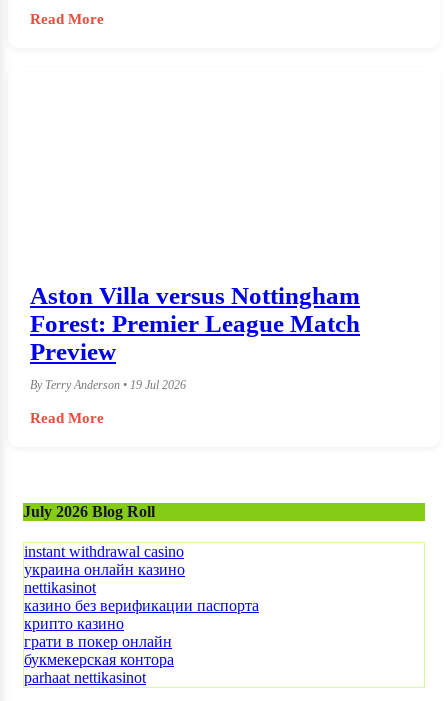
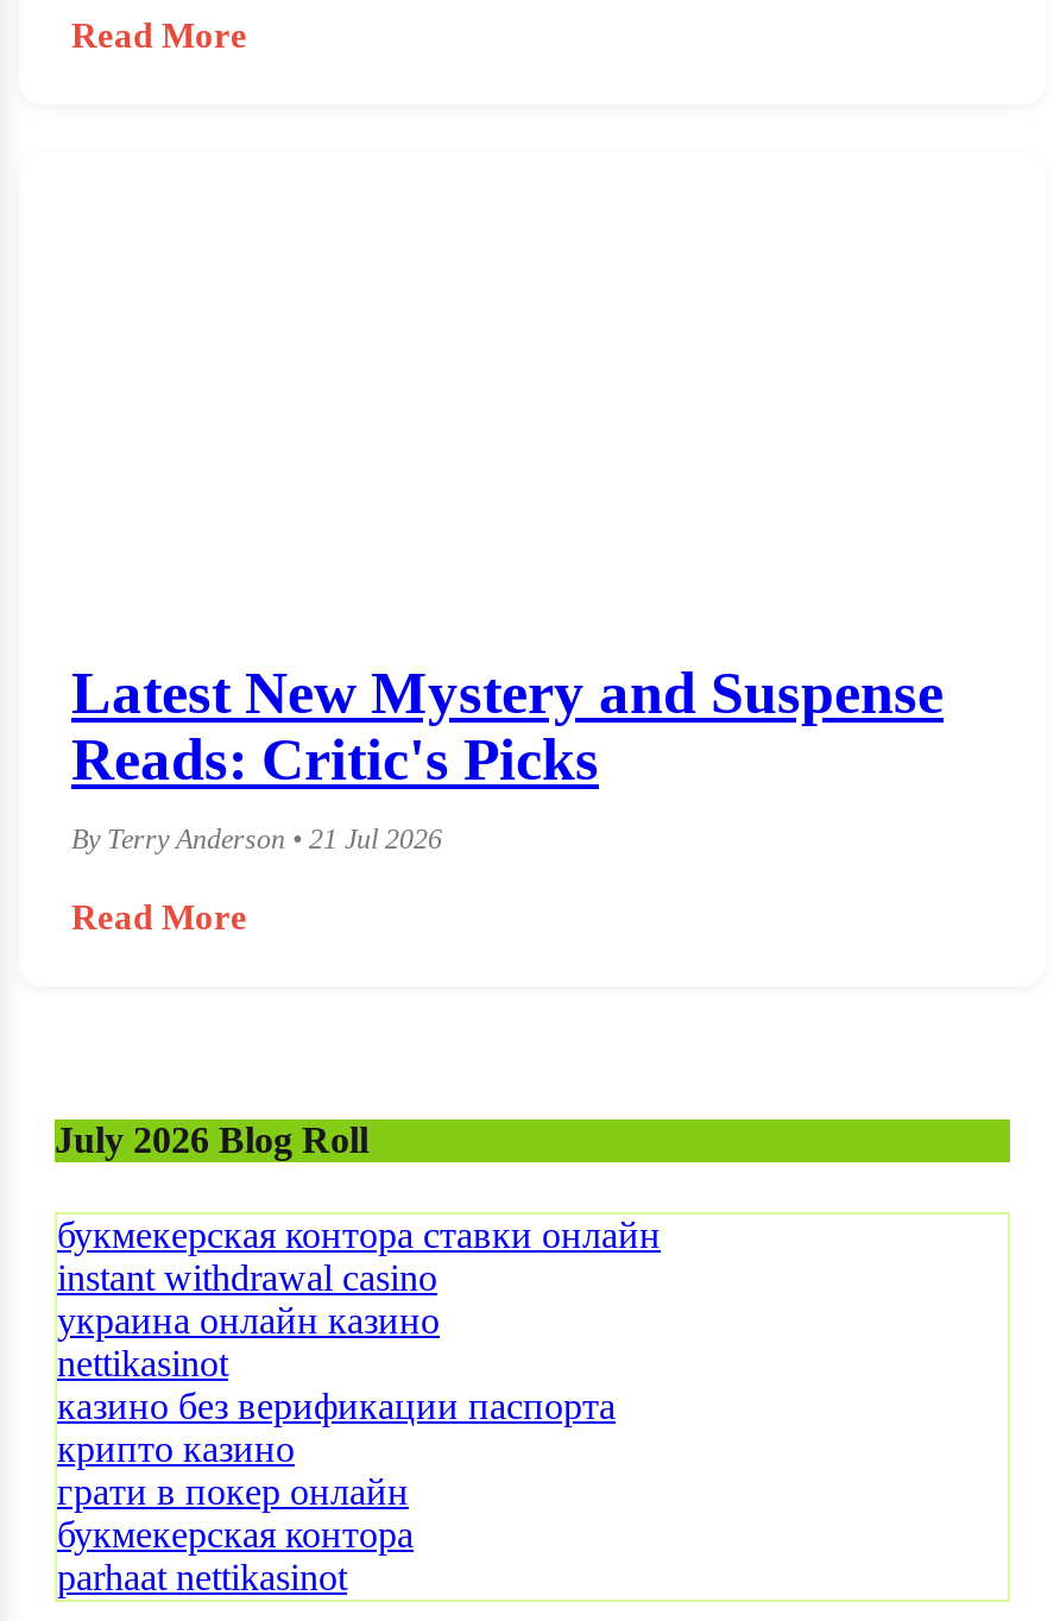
[30,282,360,365] Aston Villa versus Nottingham | Forest: Premier League Match | Preview -> [71,662,944,792] Latest New Mystery and Suspense | Reads: Critic's Picks
[30,378,186,392] By Terry Anderson • 19 Jul 2026 -> [71,823,442,857] By Terry Anderson • 21 Jul 2026
moved [23,409,155,520] -> [55,895,368,1160]: Read More | July 2026 Blog Roll
none -> [57,1215,661,1255] букмекерская контора ставки онлайн

